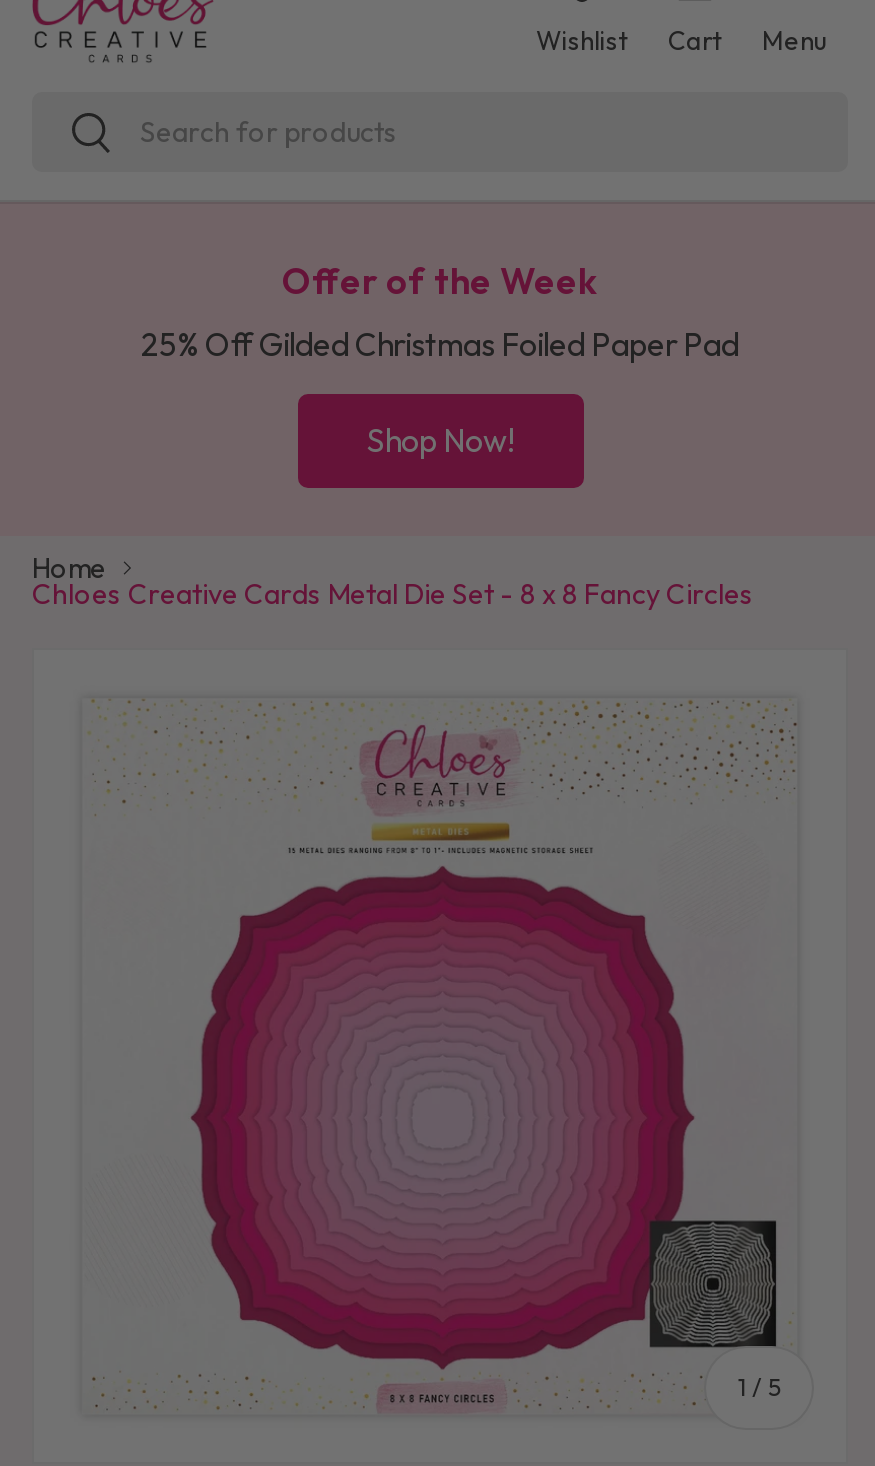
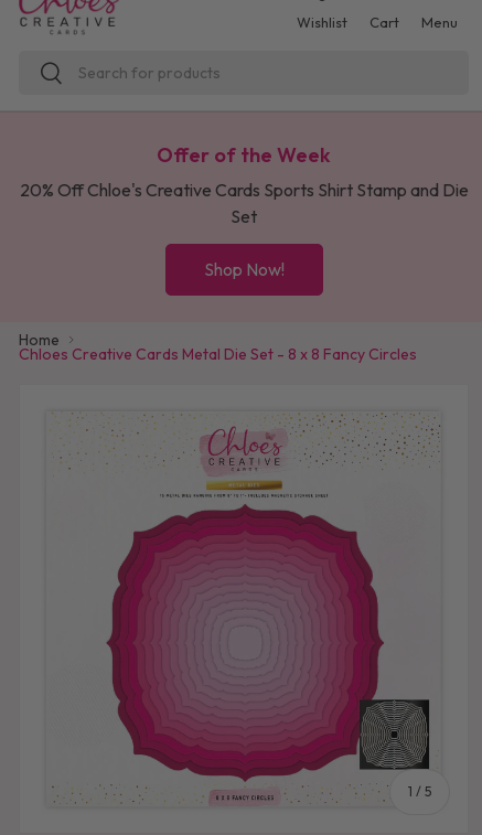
[141,324,739,364] 25% Off Gilded Christmas Foiled Paper Pad -> [19,179,468,227] 20% Off Chloe's Creative Cards Sports Shirt Stamp and Die | Set

